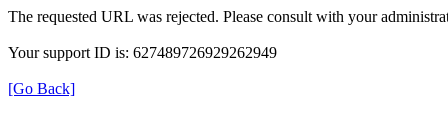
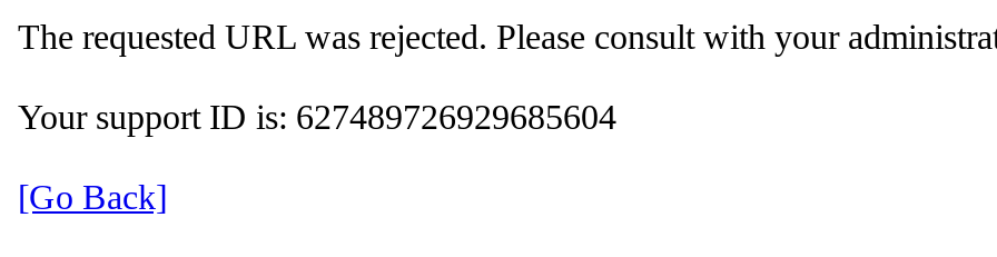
[8,44,277,61] Your support ID is: 627489726929262949 -> [18,98,616,136] Your support ID is: 627489726929685604

